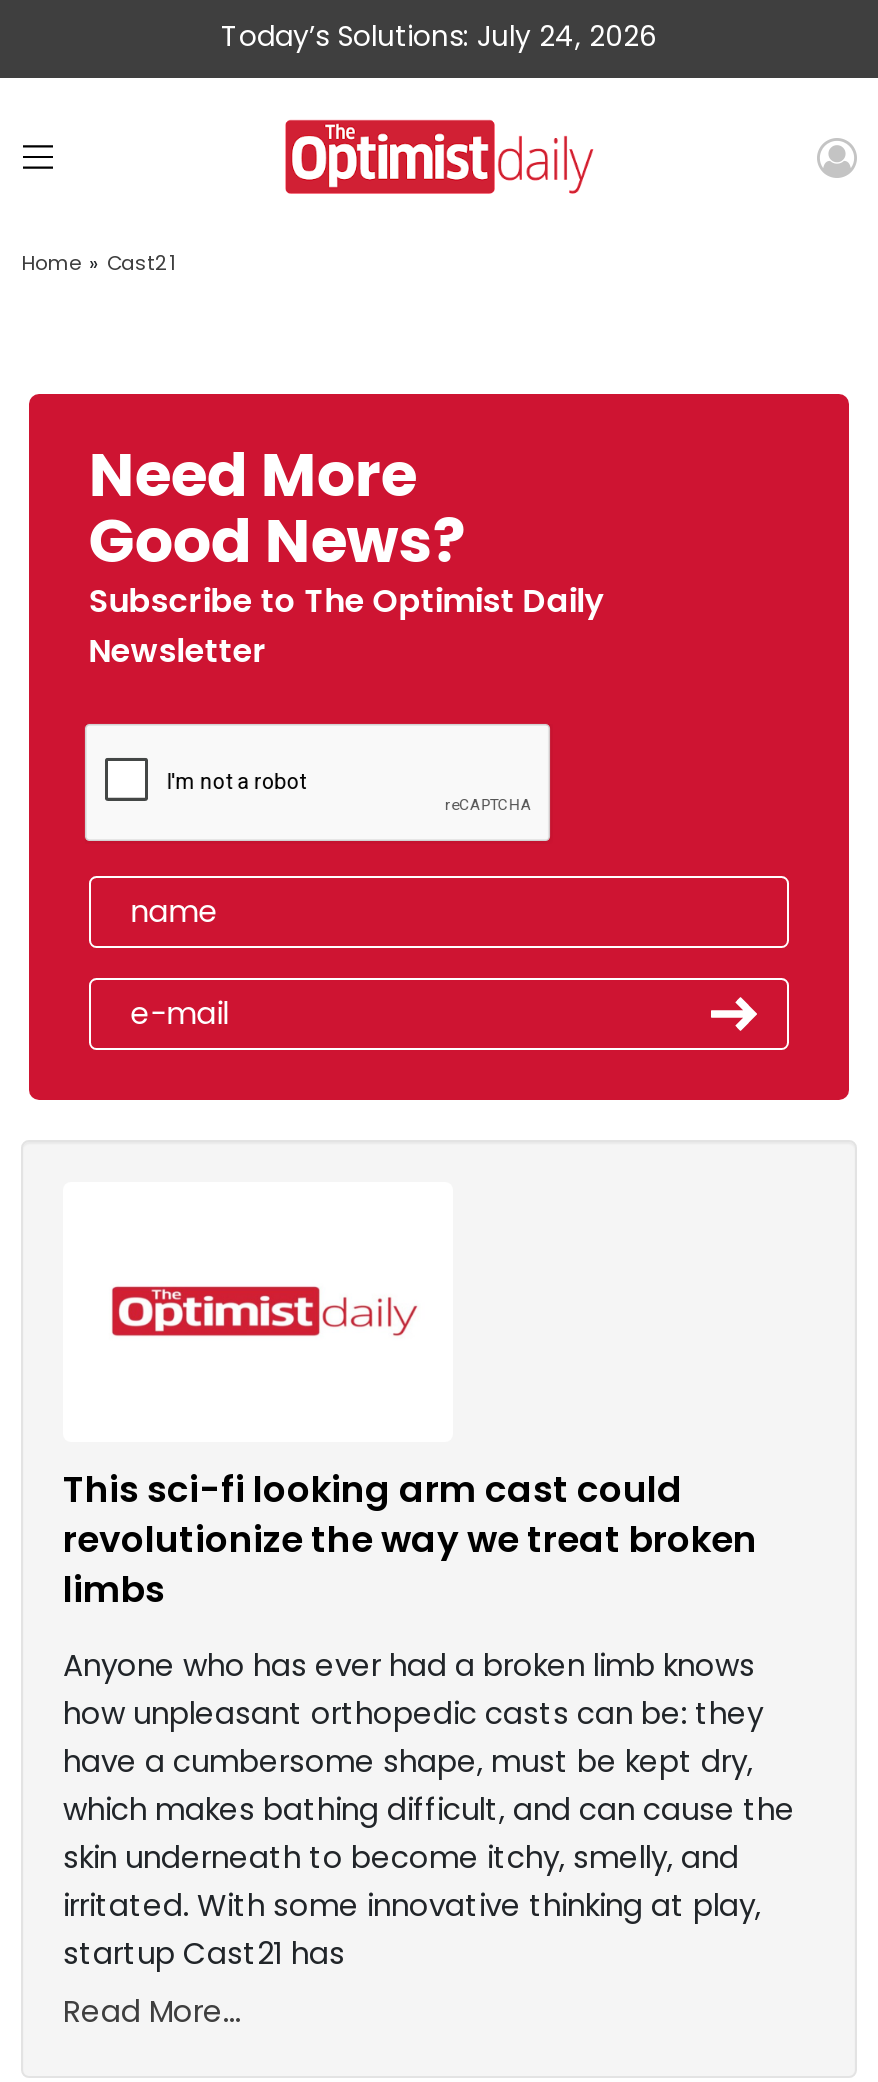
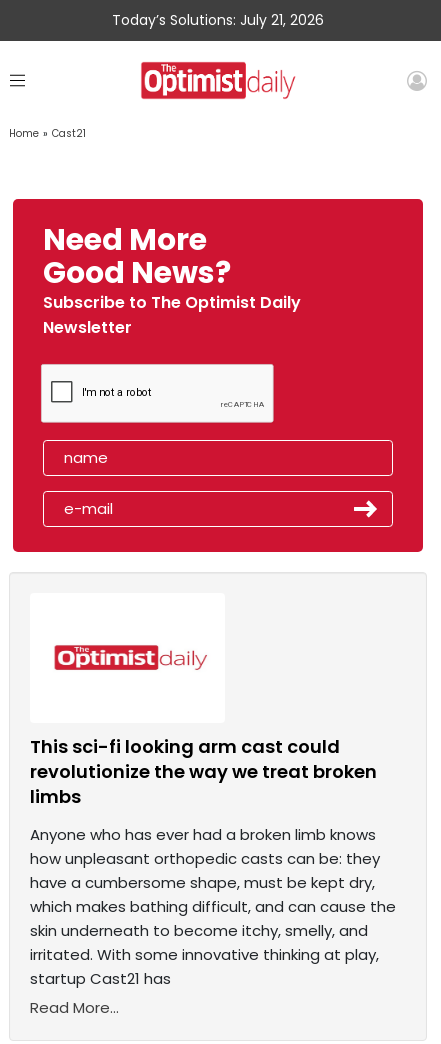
[221,16,657,56] Today’s Solutions: July 24, 2026 -> [112,10,324,30] Today’s Solutions: July 21, 2026

